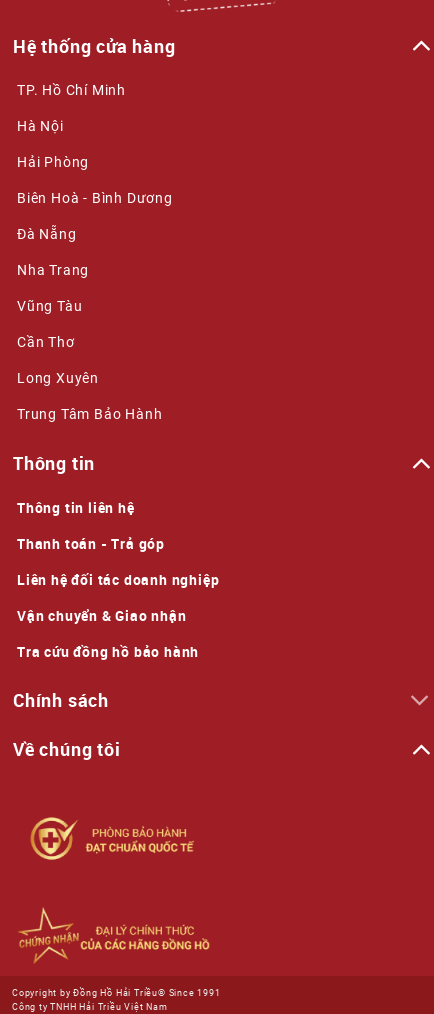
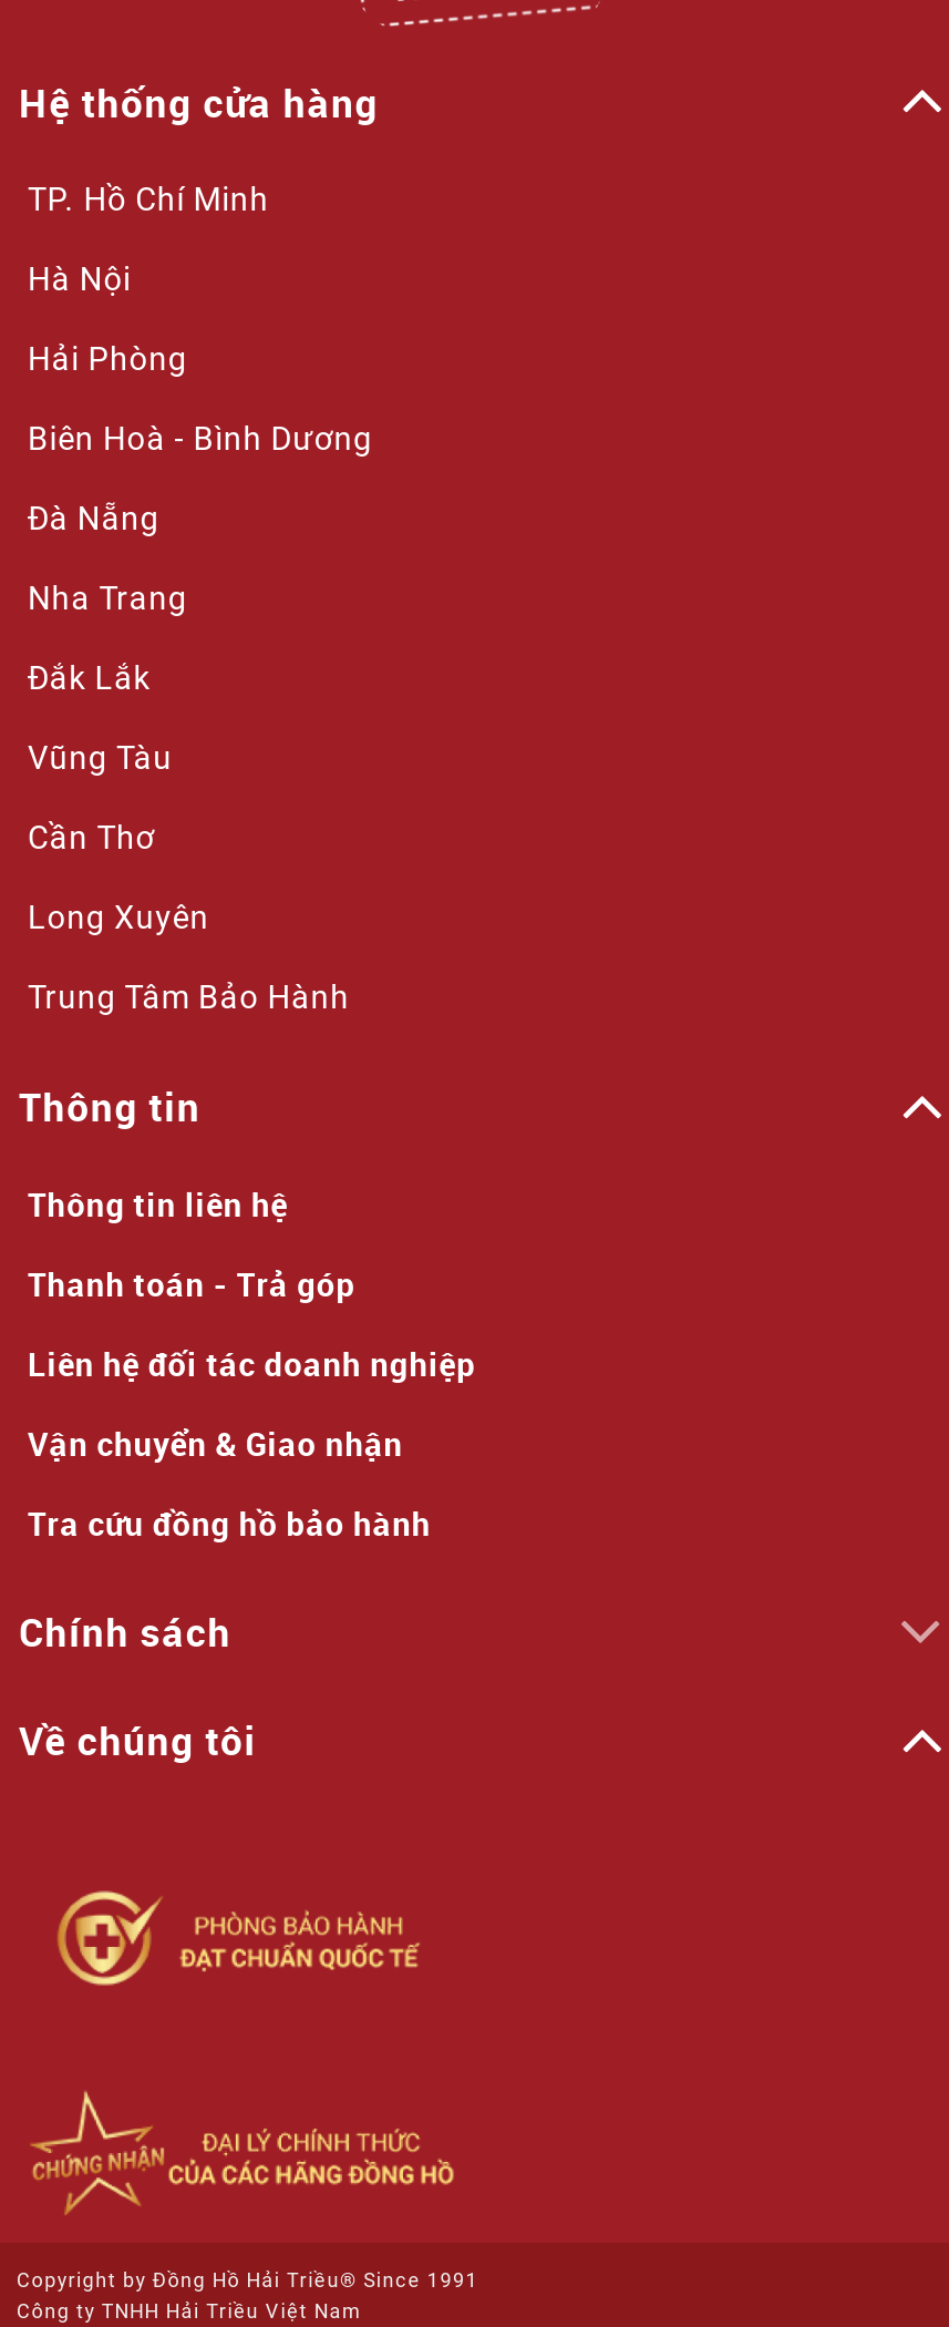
none -> [28,660,151,698] Đắk Lắk

